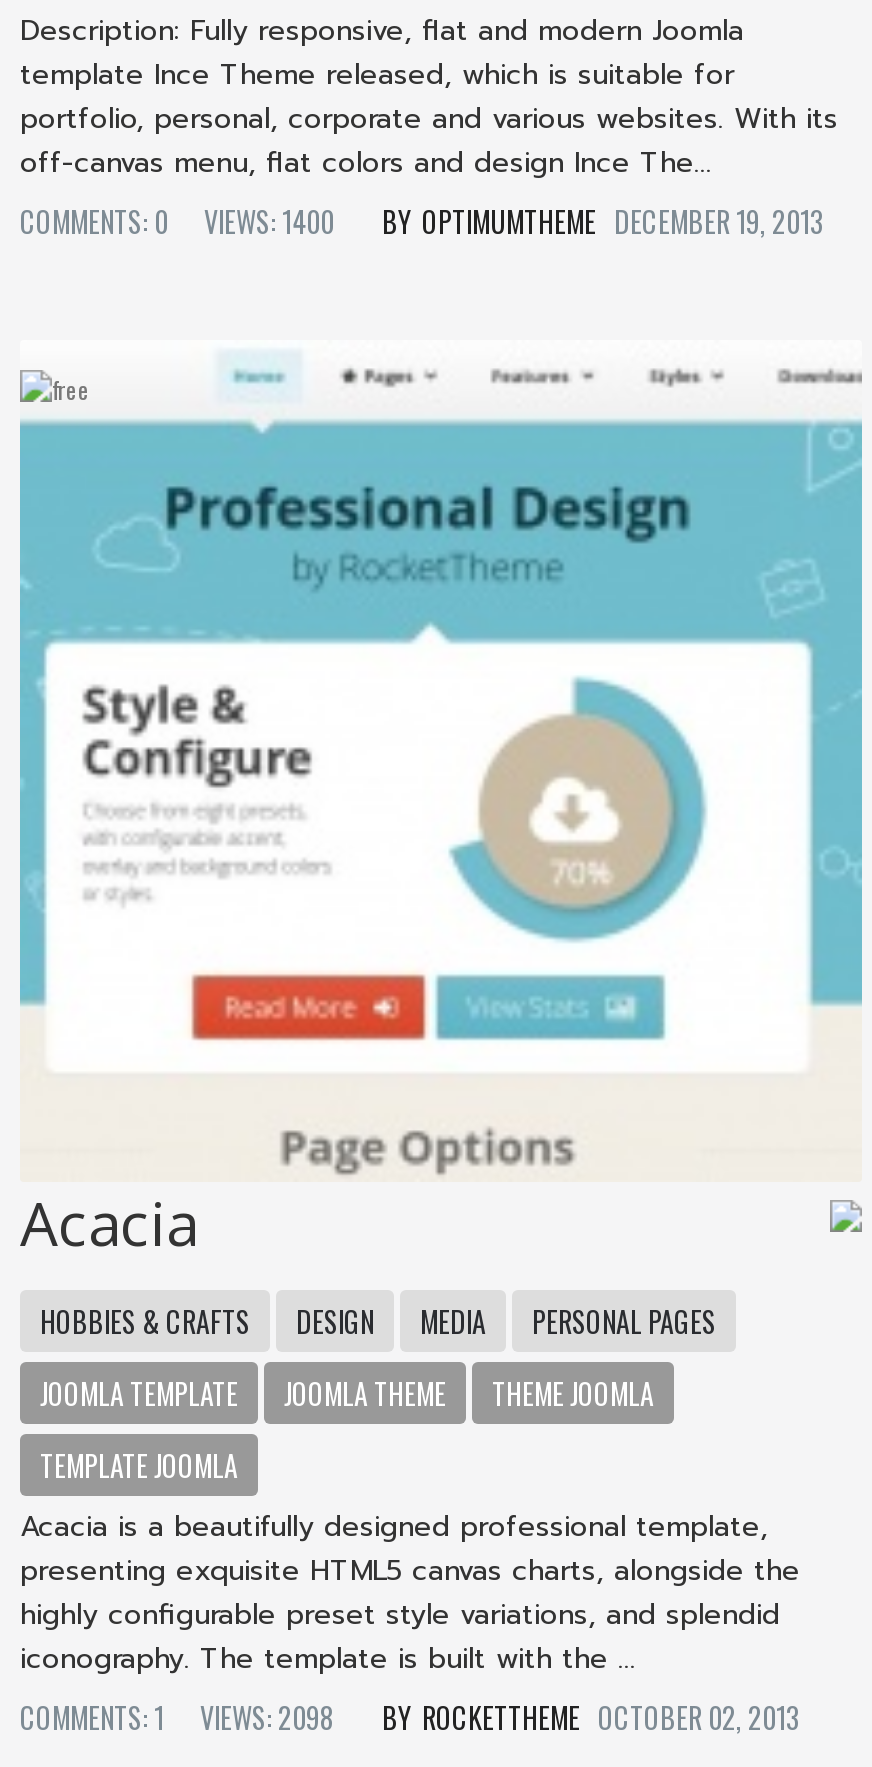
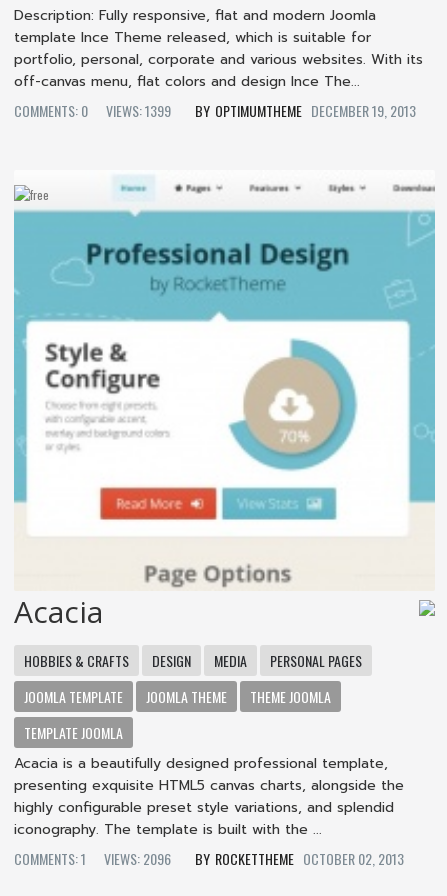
[20,201,824,243] COMMENTS: 0 VIEWS: 1400 OPTIMUMTHEME DECEMBER 19, 2013 -> [14,100,416,121] COMMENTS: 0 VIEWS: 1399 OPTIMUMTHEME DECEMBER 19, 2013
[20,1697,800,1739] COMMENTS: 1 VIEWS: 2098 ROCKETTHEME OCTOBER 02, 2013 -> [14,848,404,869] COMMENTS: 1 VIEWS: 2096 ROCKETTHEME OCTOBER 02, 2013

